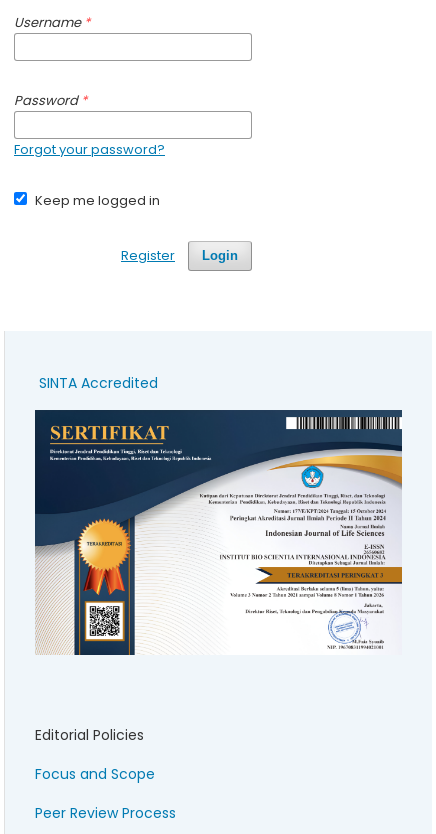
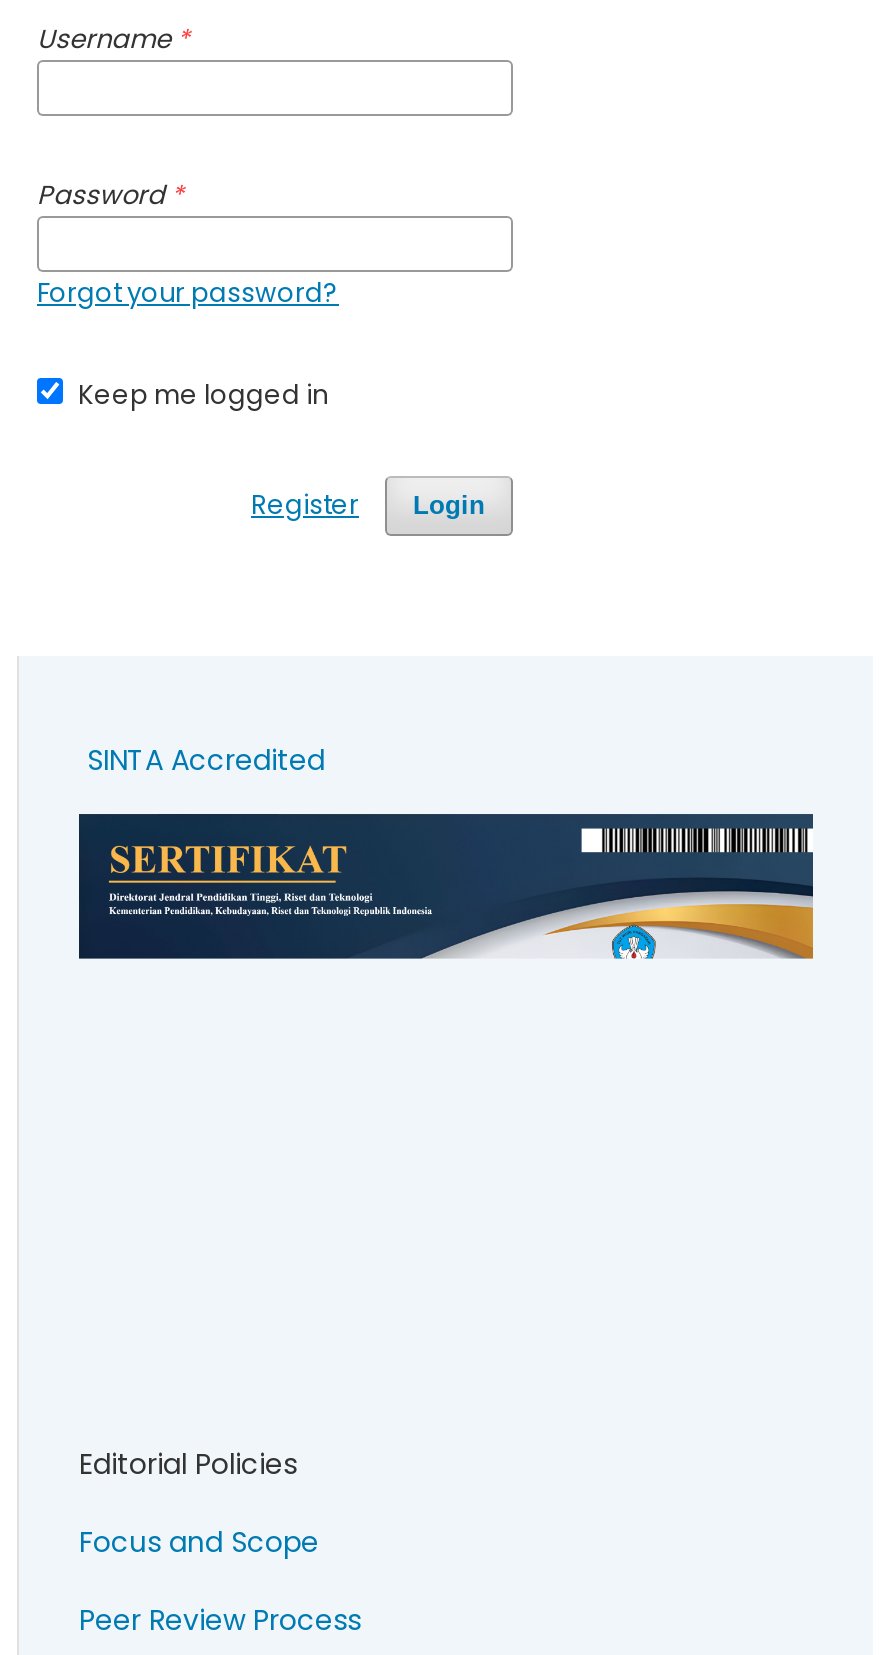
[34,482,403,656] [image] -> none

